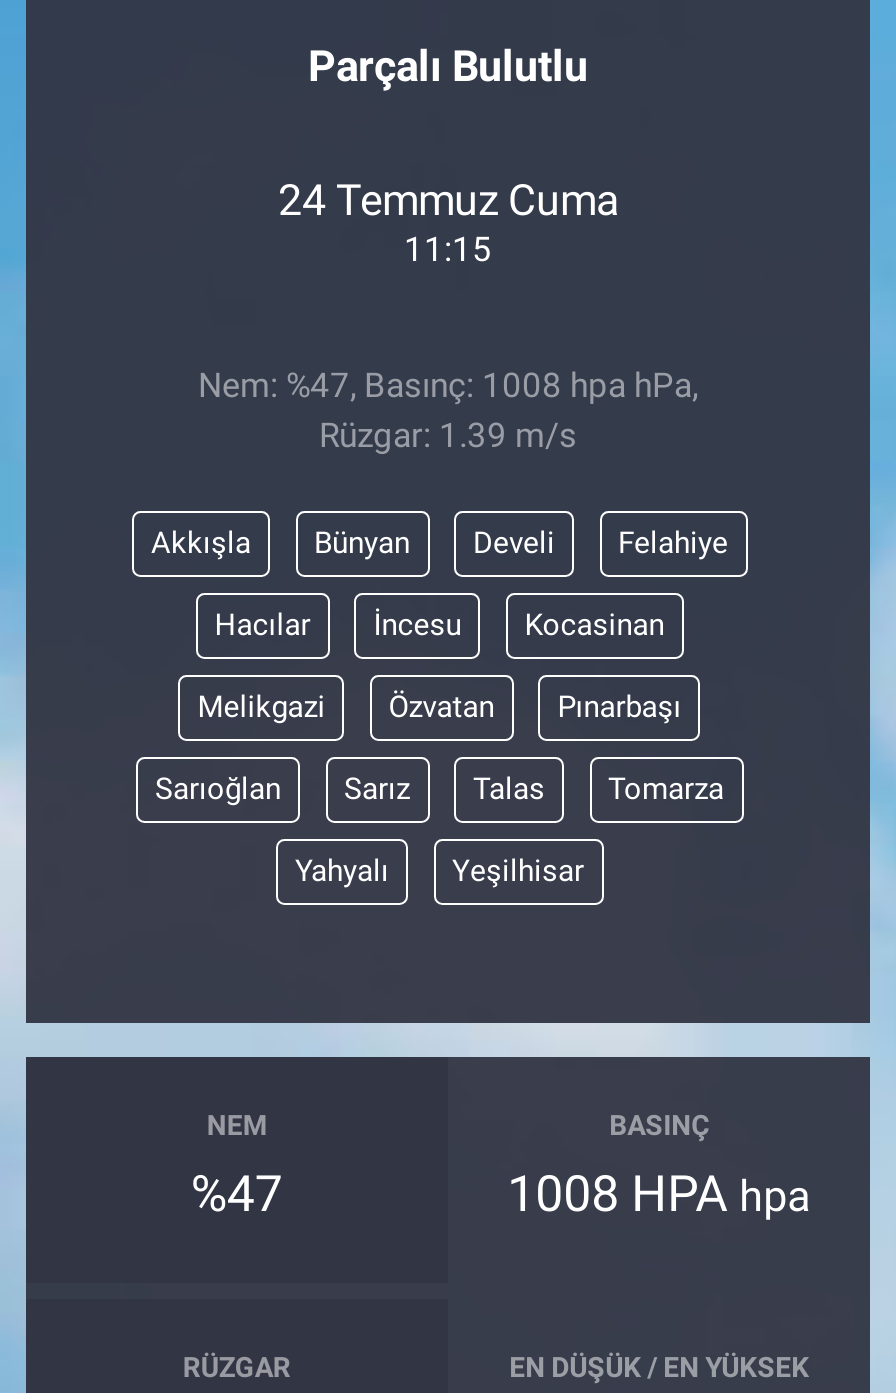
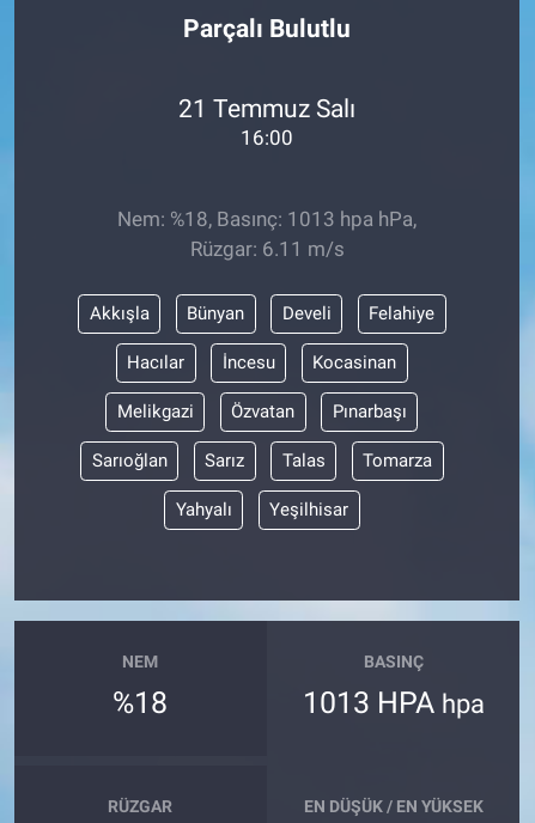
[278,175,618,225] 24 Temmuz Cuma -> [178,94,355,123] 21 Temmuz Salı
[404,229,492,269] 11:15 -> [241,126,293,150] 16:00
[198,364,698,404] Nem: %47, Basınç: 1008 hpa hPa, -> [117,207,417,231] Nem: %18, Basınç: 1013 hpa hPa,
[319,414,577,454] Rüzgar: 1.39 m/s -> [190,236,344,260] Rüzgar: 6.11 m/s
[191,1165,283,1223] %47 -> [113,686,168,720] %18
[507,1165,811,1223] 1008 HPA hpa -> [302,686,484,720] 1013 HPA hpa

